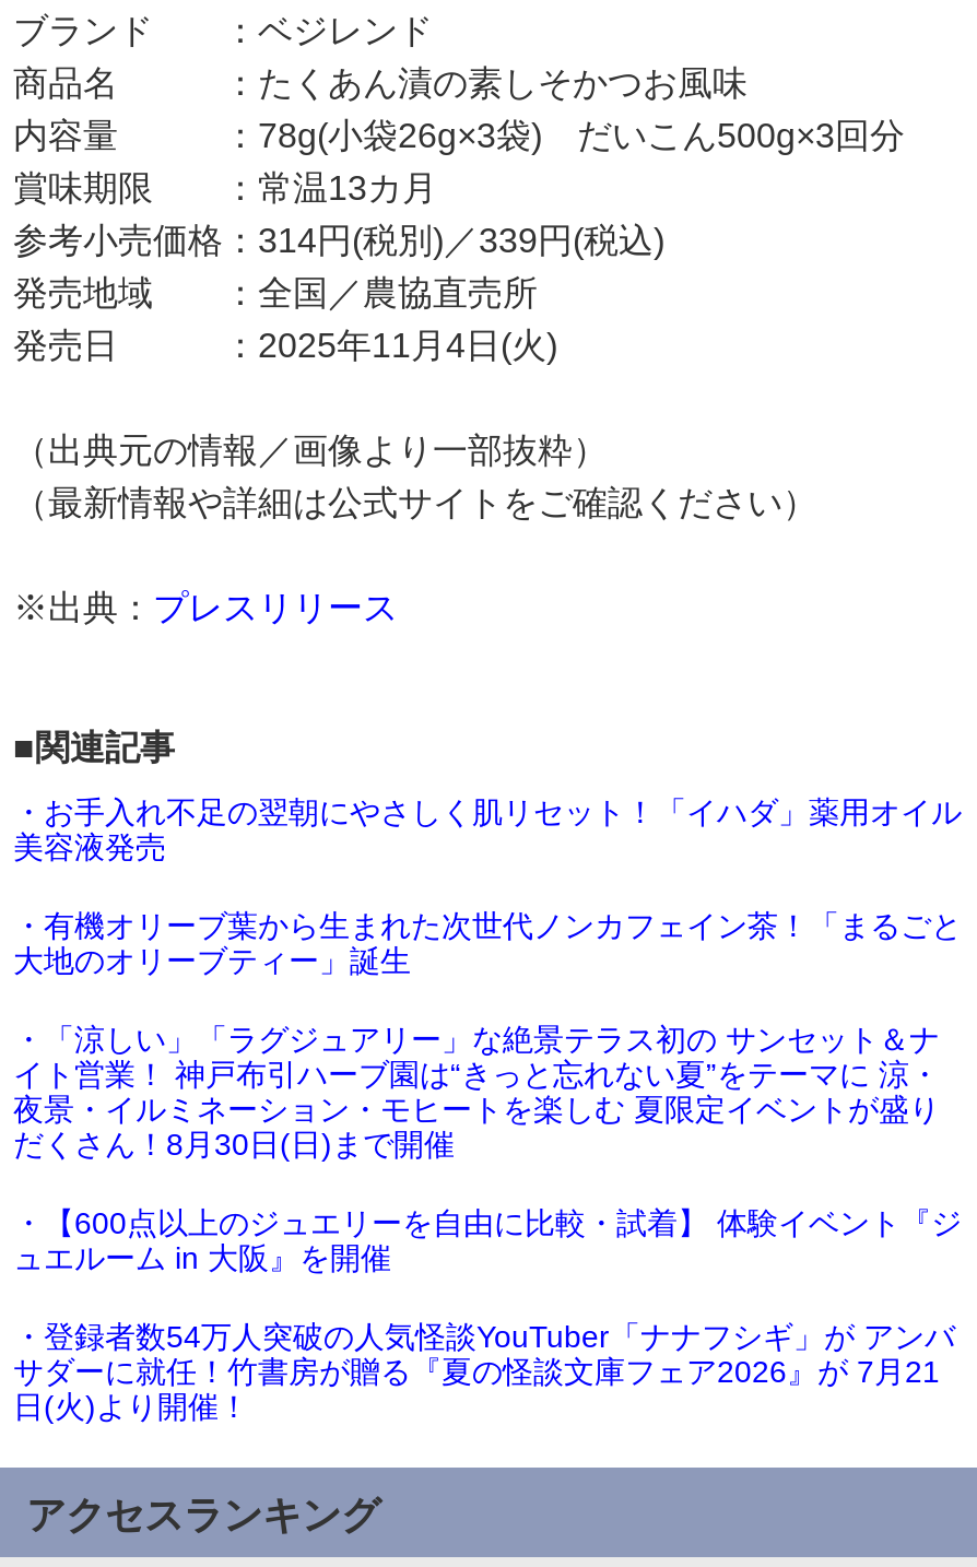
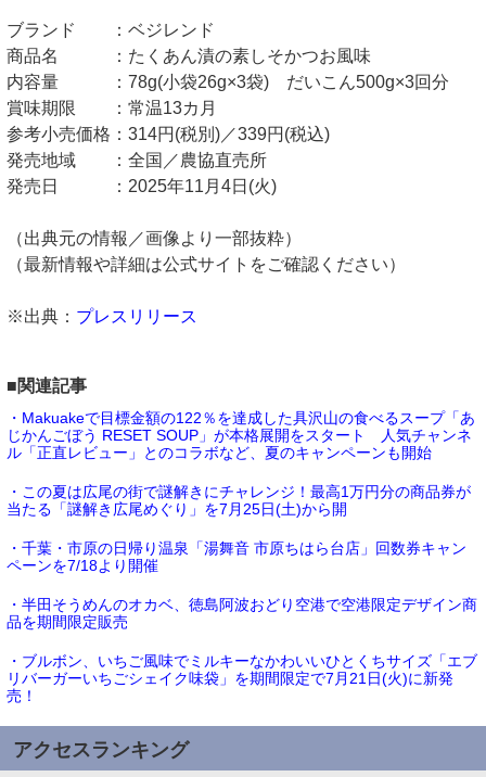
[13,794,962,864] ・お手入れ不足の翌朝にやさしく肌リセット！「イハダ」薬用オイル | 美容液発売 -> [7,409,475,461] ・Makuakeで目標金額の122％を達成した具沢山の食べるスープ「あ | じかんごぼう RESET SOUP」が本格展開をスタート 人気チャンネ | ル「正直レビュー」とのコラボなど、夏のキャンペーンも開始
[13,908,962,978] ・有機オリーブ葉から生まれた次世代ノンカフェイン茶！「まるごと | 大地のオリーブティー」誕生 -> [7,483,471,518] ・この夏は広尾の街で謎解きにチャレンジ！最高1万円分の商品券が | 当たる「謎解き広尾めぐり」を7月25日(土)から開
[13,1022,940,1161] ・「涼しい」「ラグジュアリー」な絶景テラス初の サンセット＆ナ | イト営業！ 神戸布引ハーブ園は“きっと忘れない夏”をテーマに 涼・ | 夜景・イルミネーション・モヒートを楽しむ 夏限定イベントが盛り | だくさん！8月30日(日)まで開催 -> [7,539,466,574] ・千葉・市原の日帰り温泉「湯舞音 市原ちはら台店」回数券キャン | ペーンを7/18より開催
[13,1205,962,1275] ・【600点以上のジュエリーを自由に比較・試着】 体験イベント『ジ | ュエルーム in 大阪』を開催 -> [7,596,477,630] ・半田そうめんのオカベ、徳島阿波おどり空港で空港限定デザイン商 | 品を期間限定販売
[13,1319,955,1424] ・登録者数54万人突破の人気怪談YouTuber「ナナフシギ」が アンバ | サダーに就任！竹書房が贈る『夏の怪談文庫フェア2026』が 7月21 | 日(火)より開催！ -> [7,652,477,704] ・ブルボン、いちご風味でミルキーなかわいいひとくちサイズ「エブ | リバーガーいちごシェイク味袋」を期間限定で7月21日(火)に新発 | 売！

